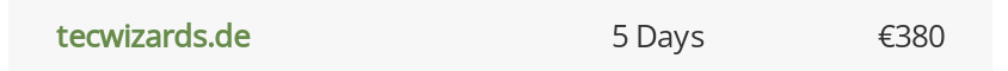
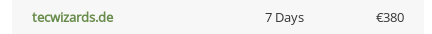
[611,14,705,57] 5 Days -> [264,8,303,26] 7 Days

